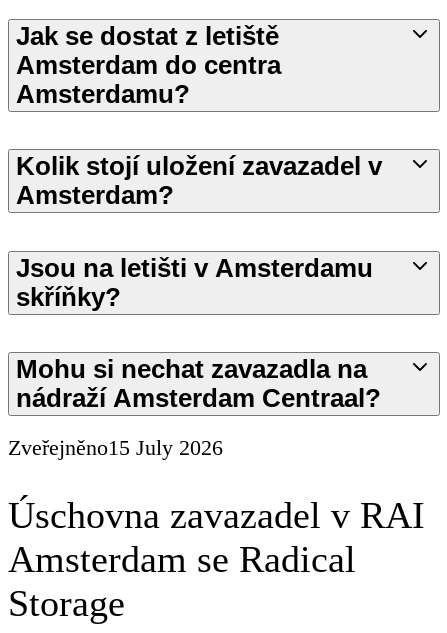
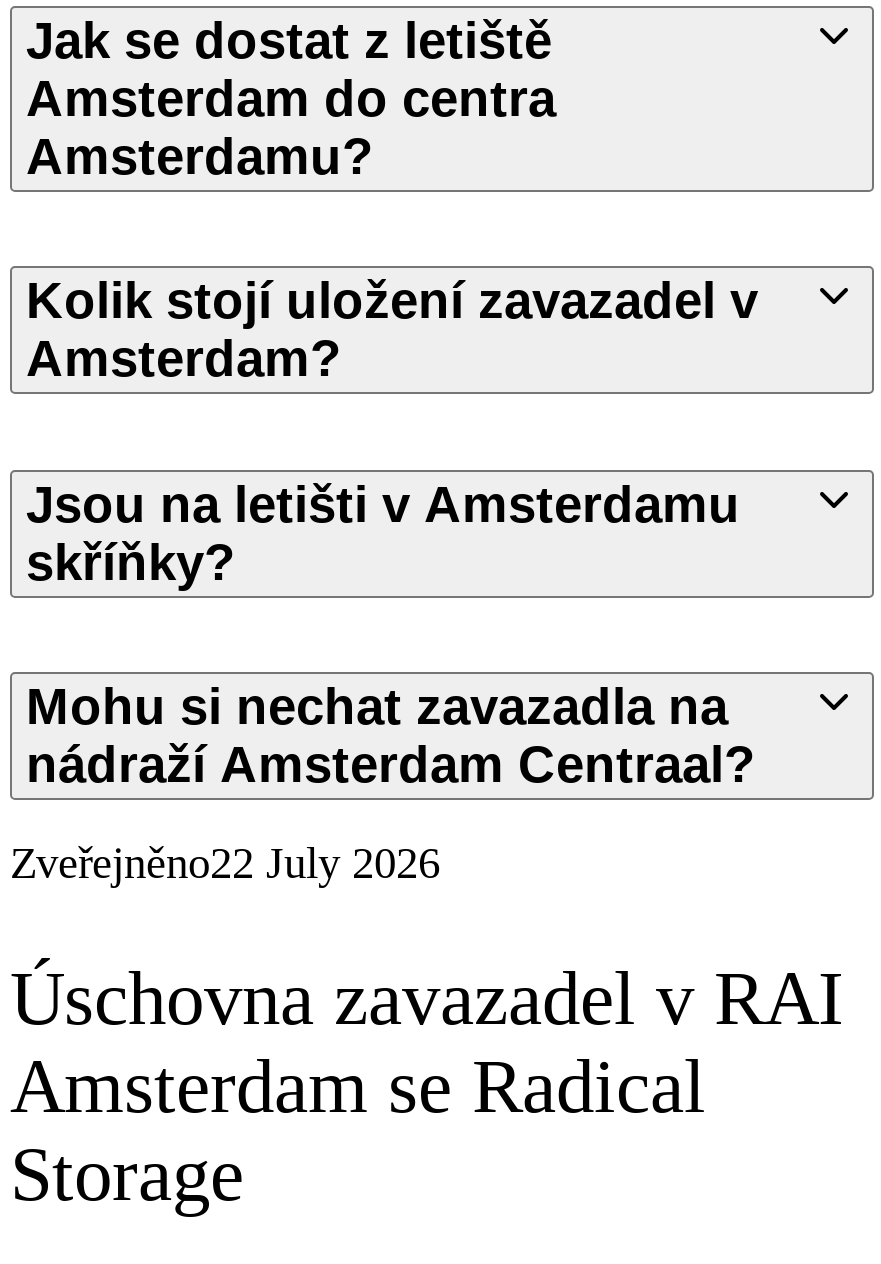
[8,435,223,460] Zveřejněno15 July 2026 -> [10,838,440,888] Zveřejněno22 July 2026

